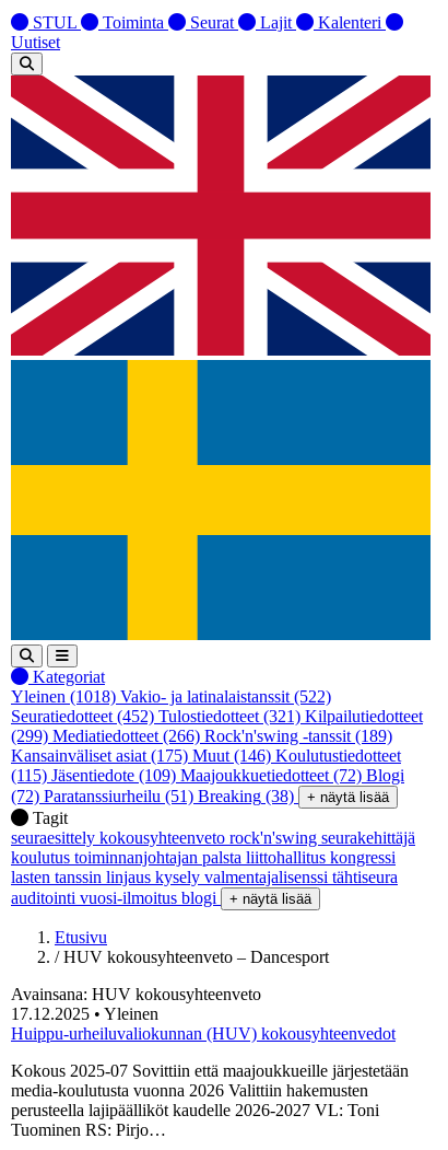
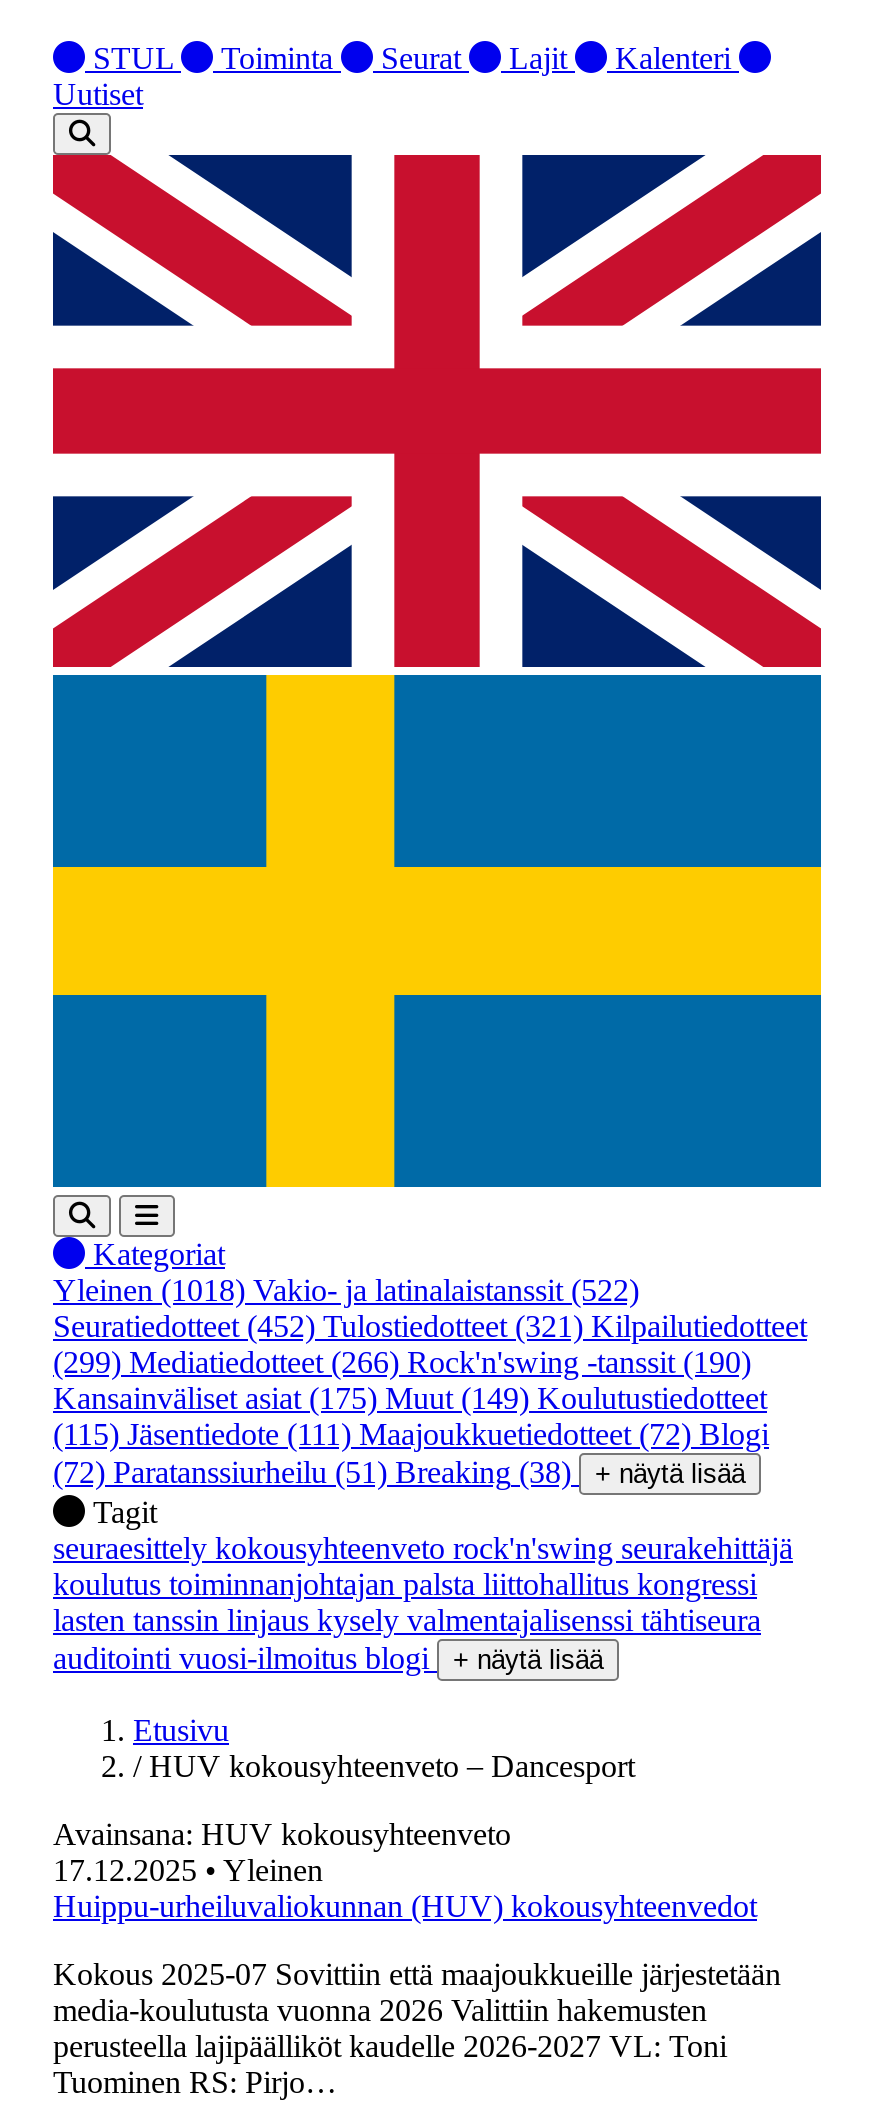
[11,727,392,745] (299) Mediatiedotteet (266) Rock'n'swing -tanssit (189) -> [53,1345,751,1379] (299) Mediatiedotteet (266) Rock'n'swing -tanssit (190)
[11,746,401,765] Kansainväliset asiat (175) Muut (146) Koulutustiedotteet -> [53,1381,767,1415] Kansainväliset asiat (175) Muut (149) Koulutustiedotteet
[11,766,404,785] (115) Jäsentiedote (109) Maajoukkuetiedotteet (72) Blogi -> [53,1417,769,1451] (115) Jäsentiedote (111) Maajoukkuetiedotteet (72) Blogi

